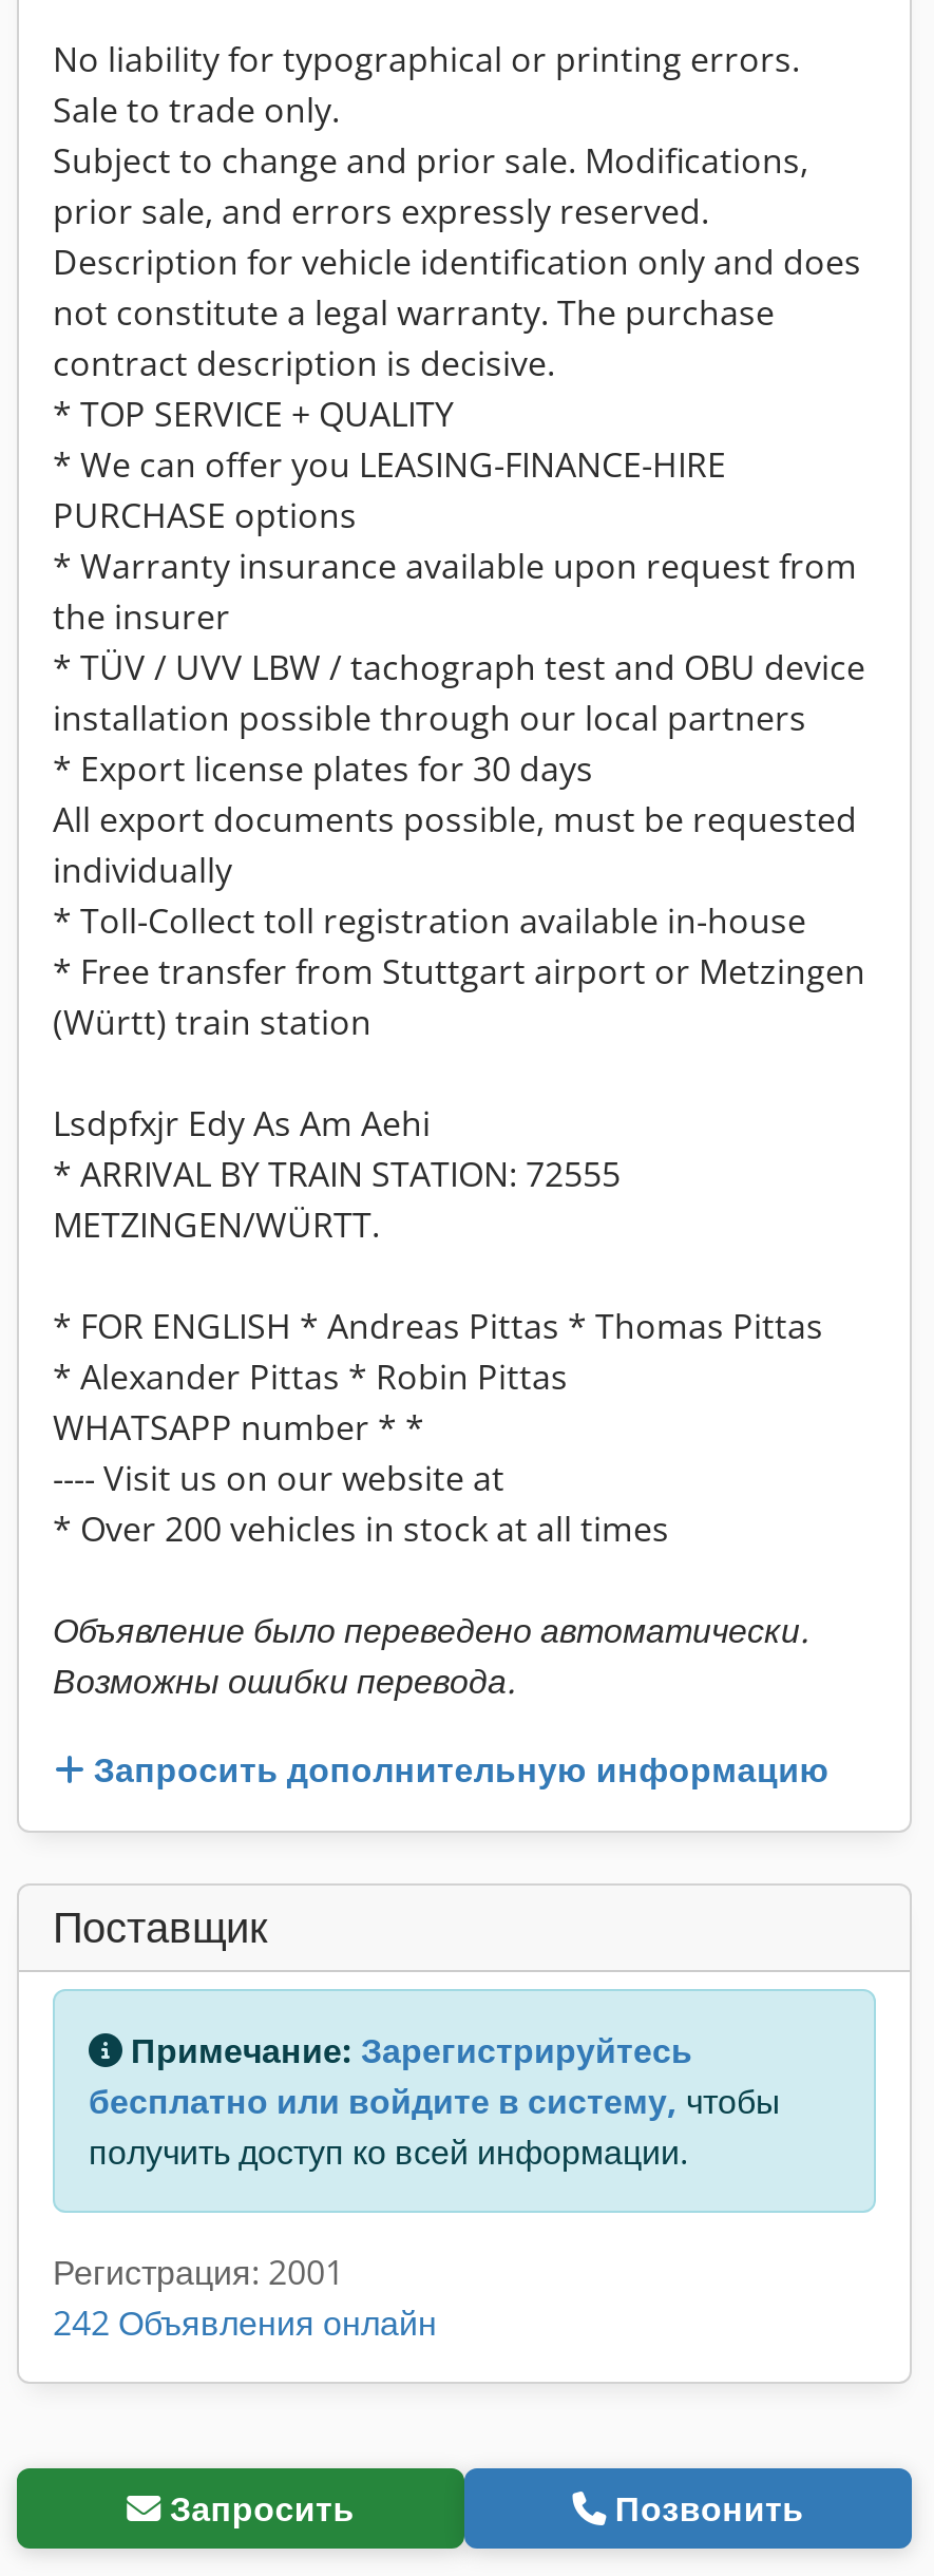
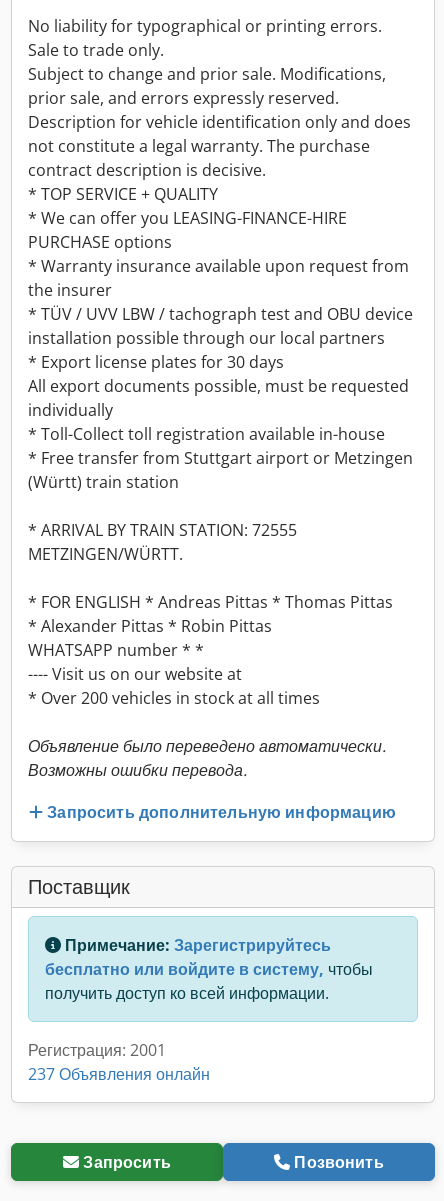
[53,1100,431,1147] Lsdpfxjr Edy As Am Aehi -> none
[53,2299,437,2345] 242 Объявления онлайн -> [28,1063,210,1085] 237 Объявления онлайн

